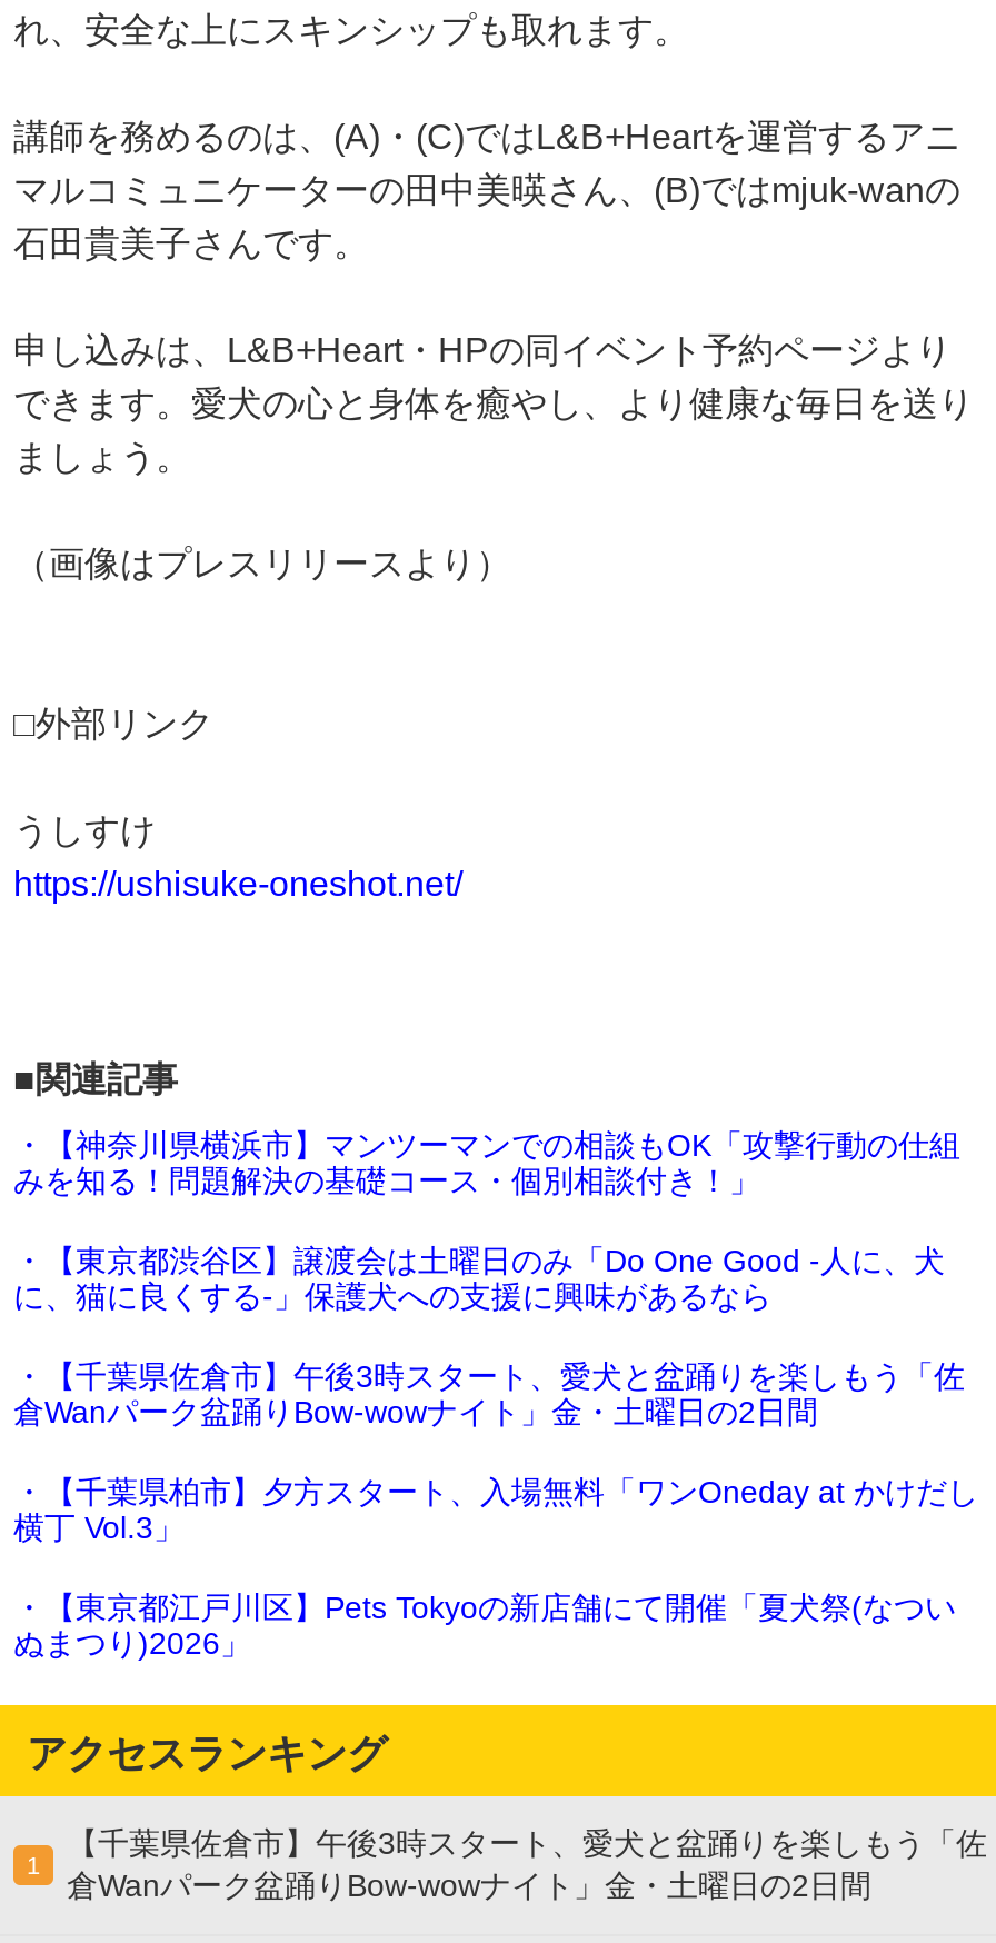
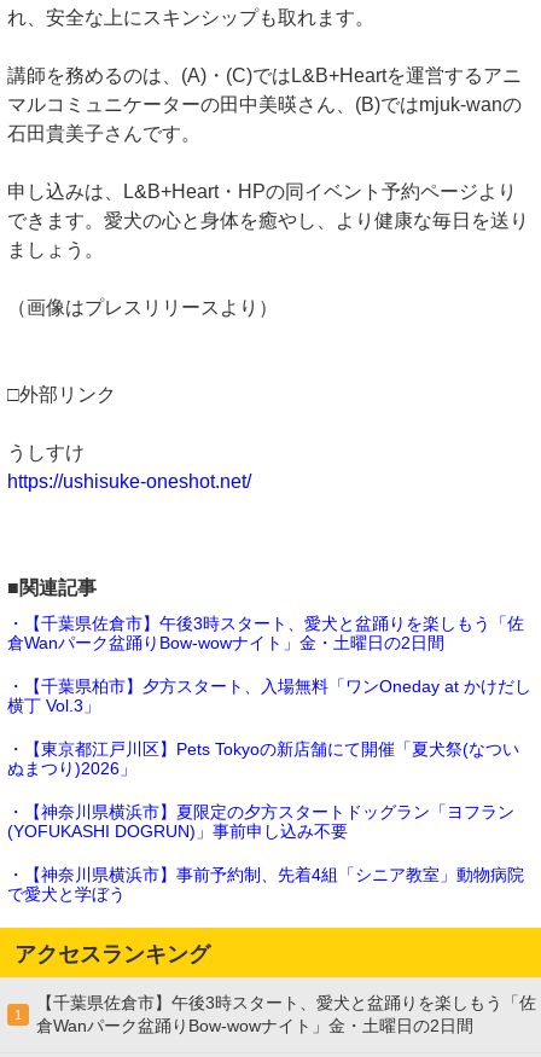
[13,1126,960,1313] ・【神奈川県横浜市】マンツーマンでの相談もOK「攻撃行動の仕組 | みを知る！問題解決の基礎コース・個別相談付き！」 | ・【東京都渋谷区】譲渡会は土曜日のみ「Do One Good -人に、犬 | に、猫に良くする-」保護犬への支援に興味があるなら -> none
moved [13,1357,978,1660] -> [7,613,531,777]: ・【千葉県佐倉市】午後3時スタート、愛犬と盆踊りを楽しもう「佐 | 倉Wanパーク盆踊りBow-wowナイト」金・土曜日の2日間 | ・【千葉県柏市】夕方スタート、入場無料「ワンOneday at かけだし | 横丁 Vol.3」 | ・【東京都江戸川区】Pets Tokyoの新店舗にて開催「夏犬祭(なつい | ぬまつり)2026」
none -> [7,802,524,903] ・【神奈川県横浜市】夏限定の夕方スタートドッグラン「ヨフラン | (YOFUKASHI DOGRUN)」事前申し込み不要 | ・【神奈川県横浜市】事前予約制、先着4組「シニア教室」動物病院 | で愛犬と学ぼう

